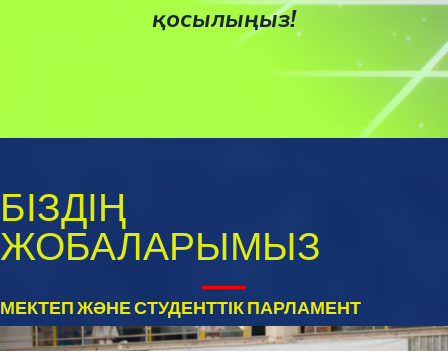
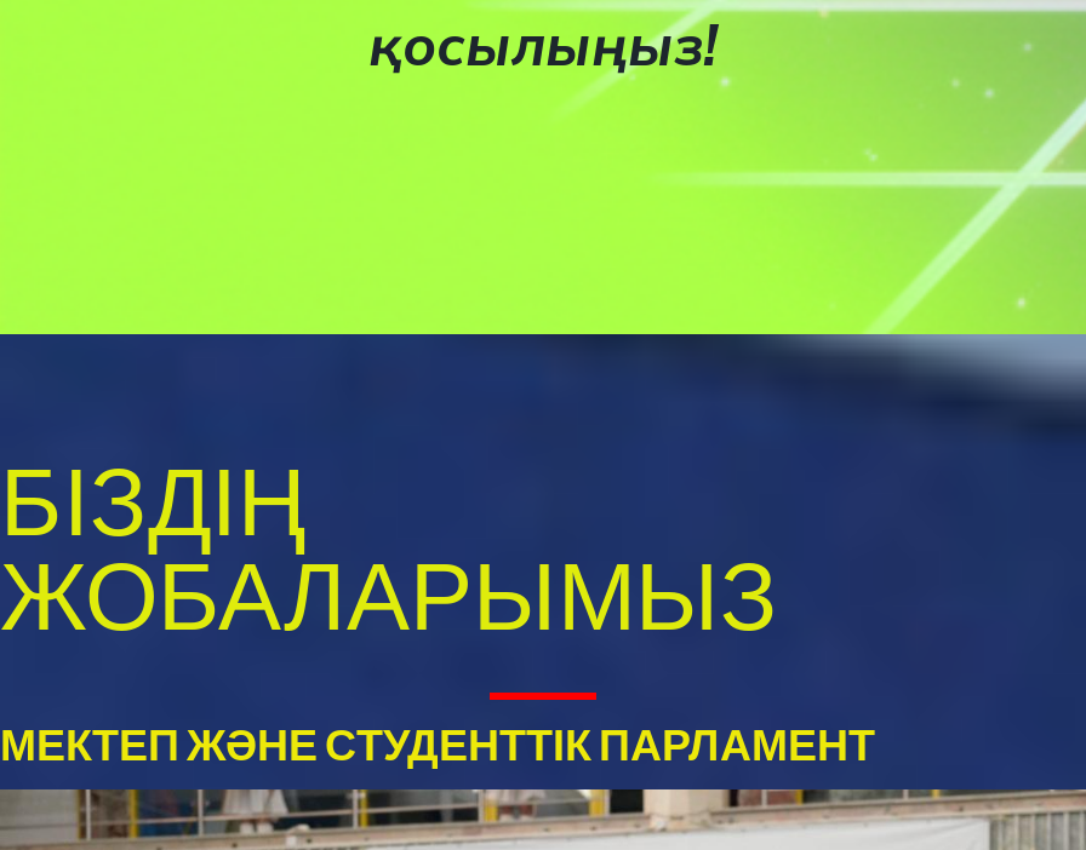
none -> [548,332,1079,436] [image]

